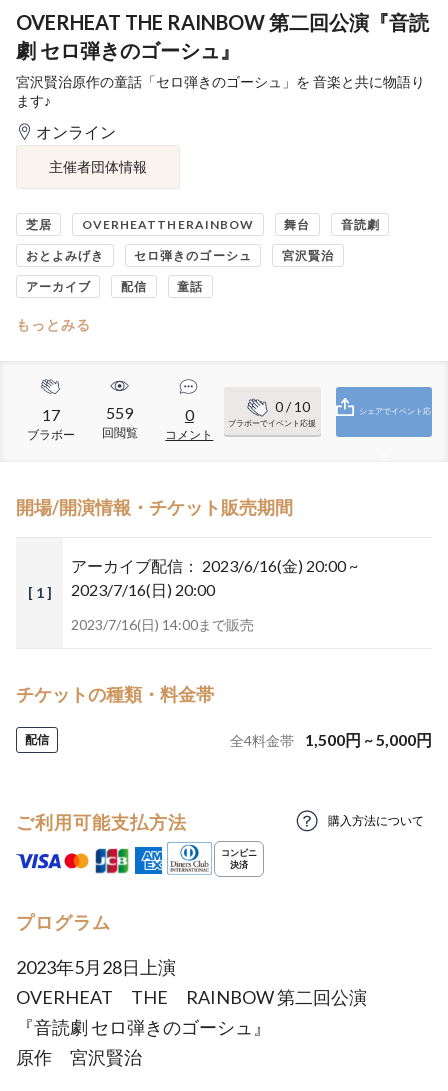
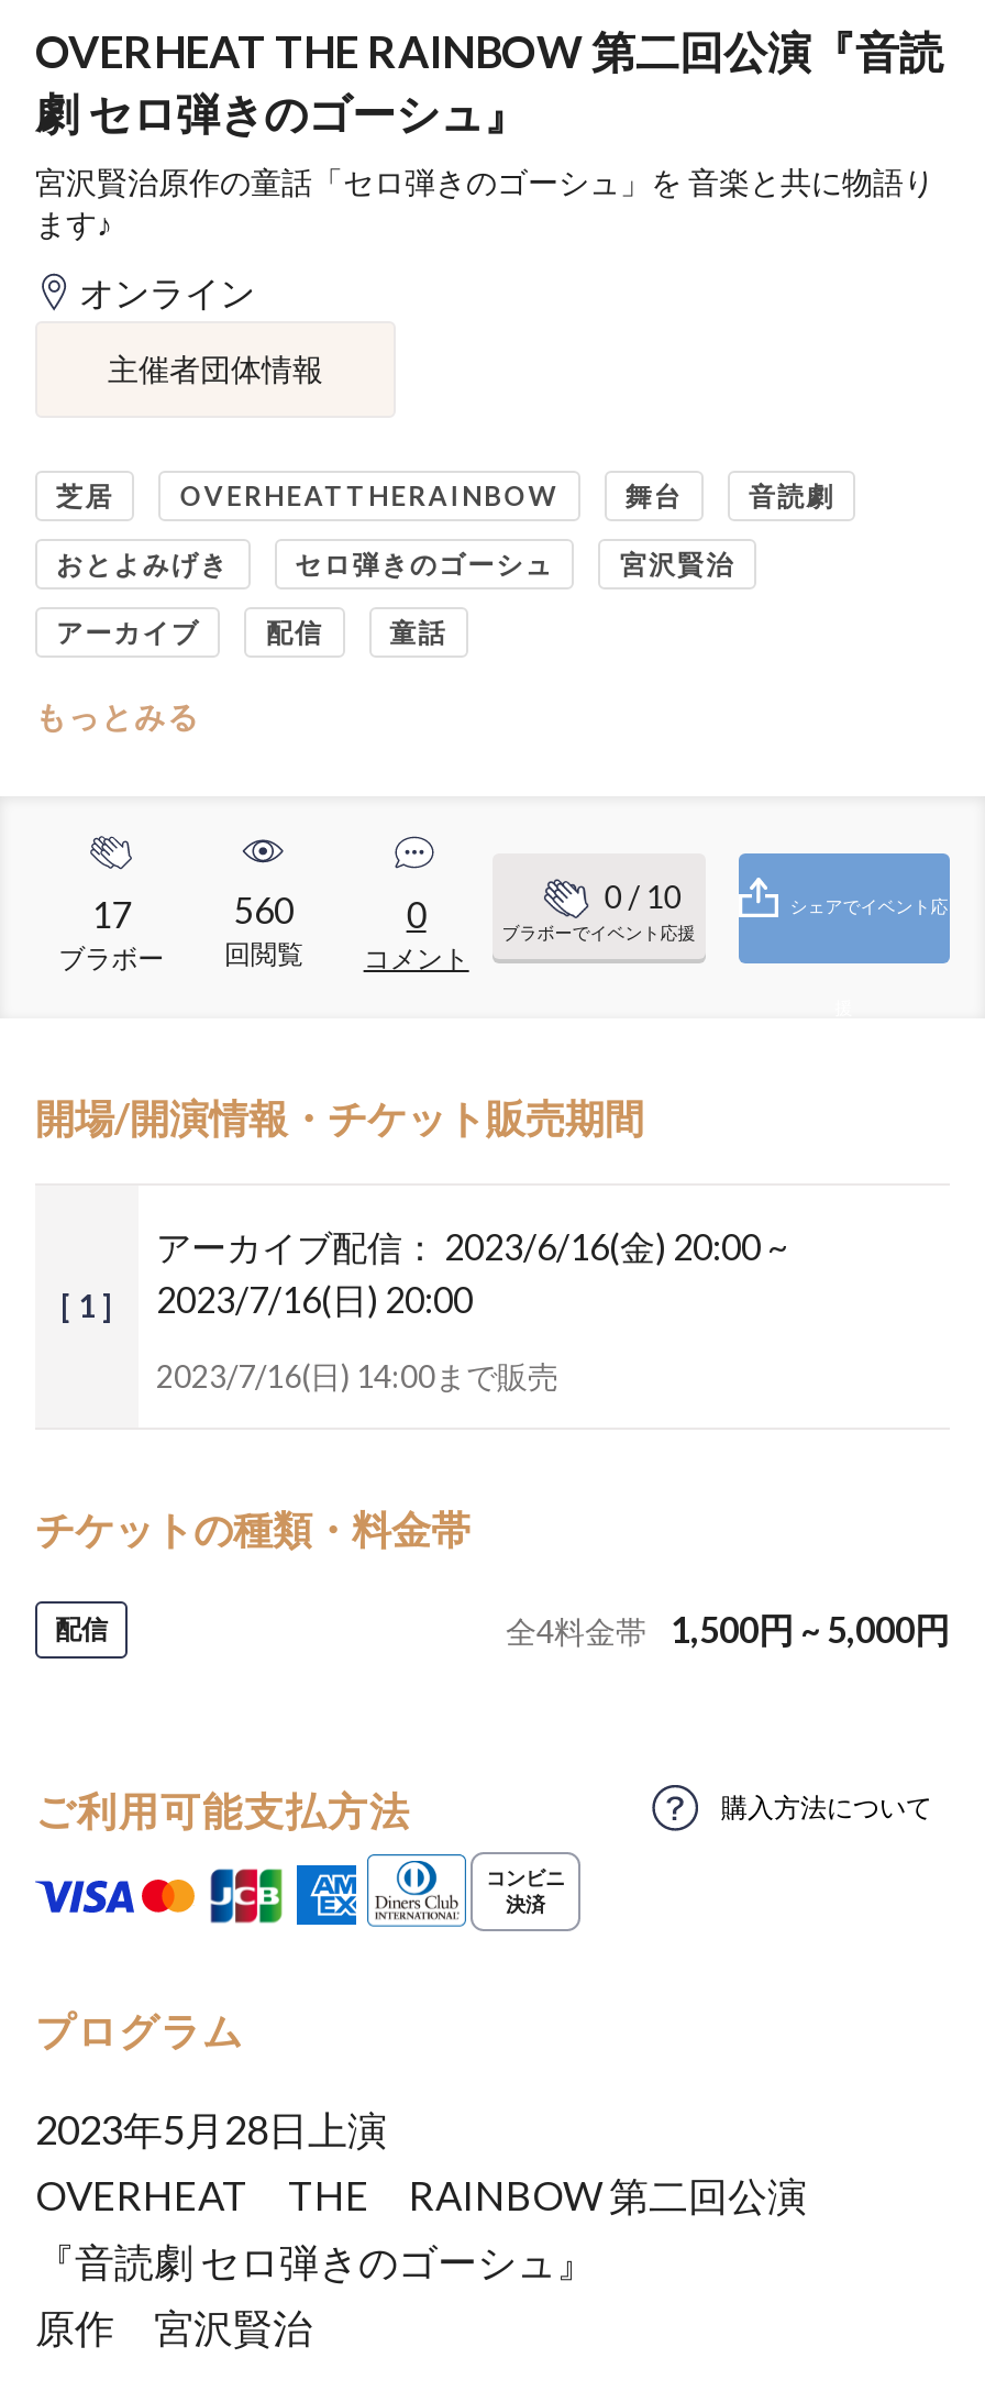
[106,403,133,422] 559 -> [234,889,294,930] 560

